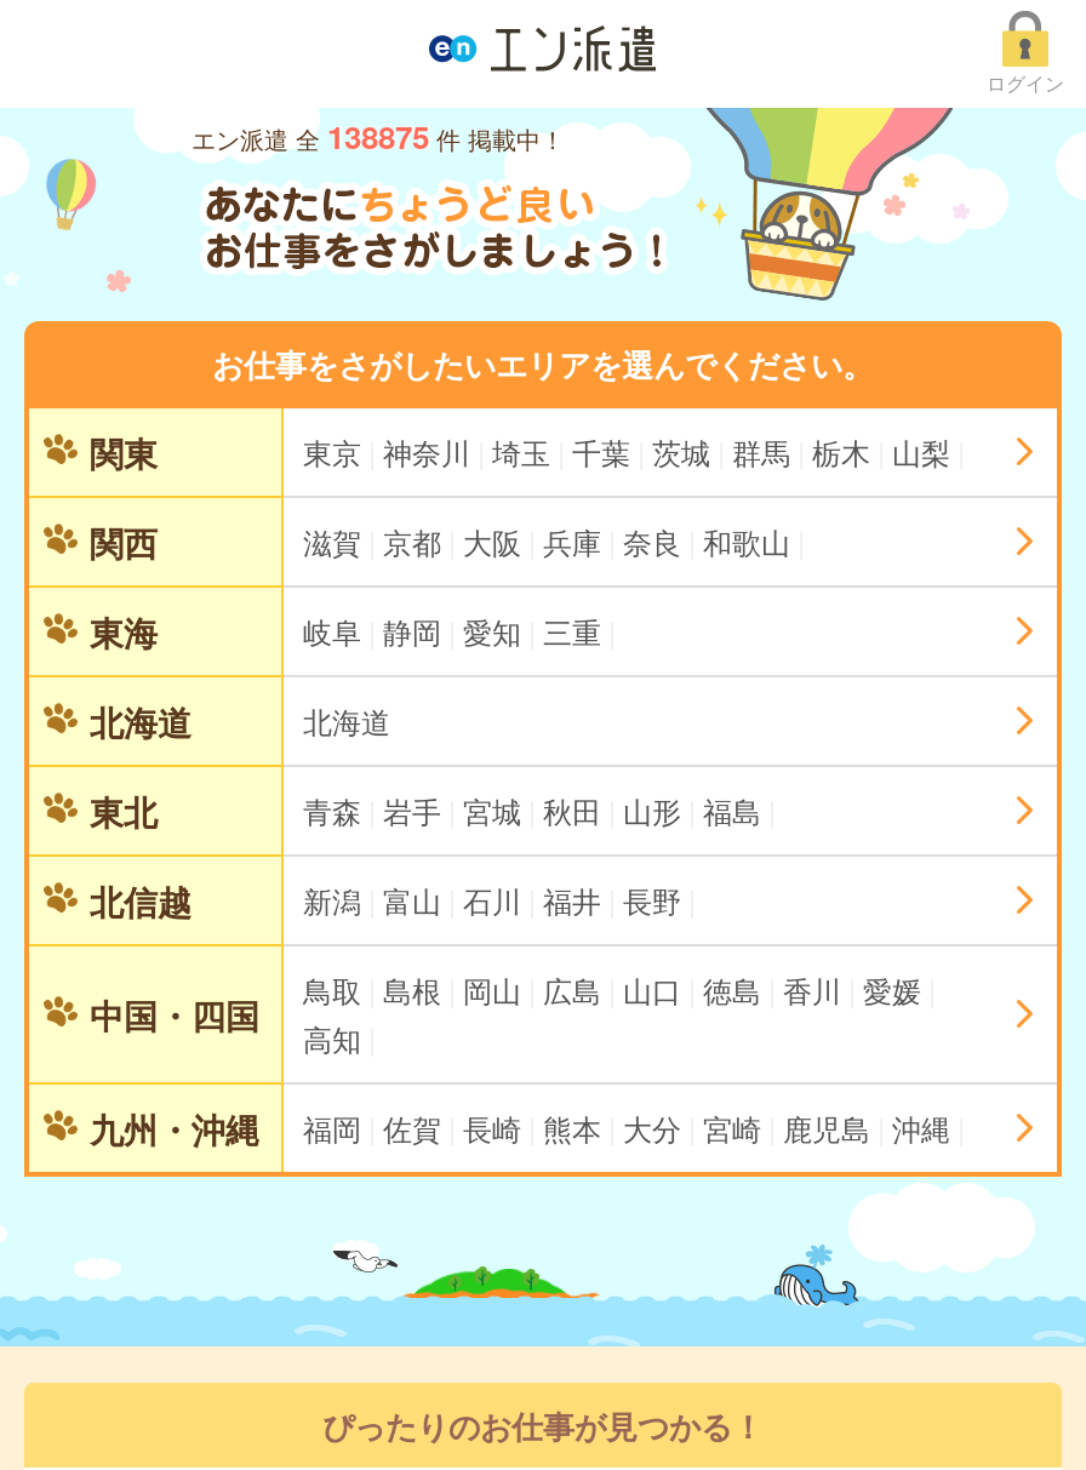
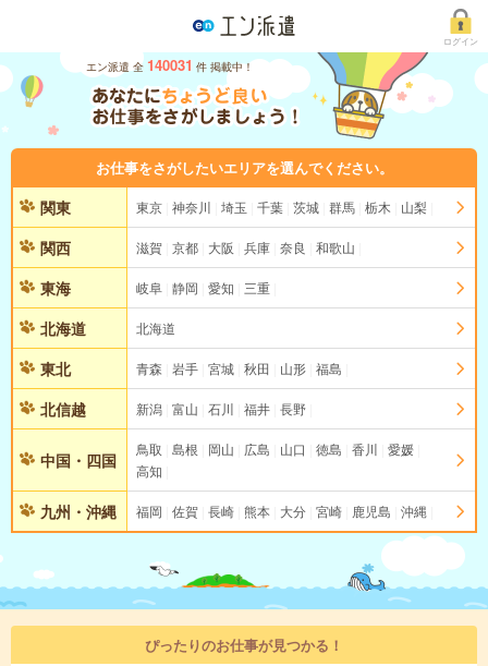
[192,114,565,160] エン派遣 全 138875 件 掲載中！ -> [86,55,254,76] エン派遣 全 140031 件 掲載中！

